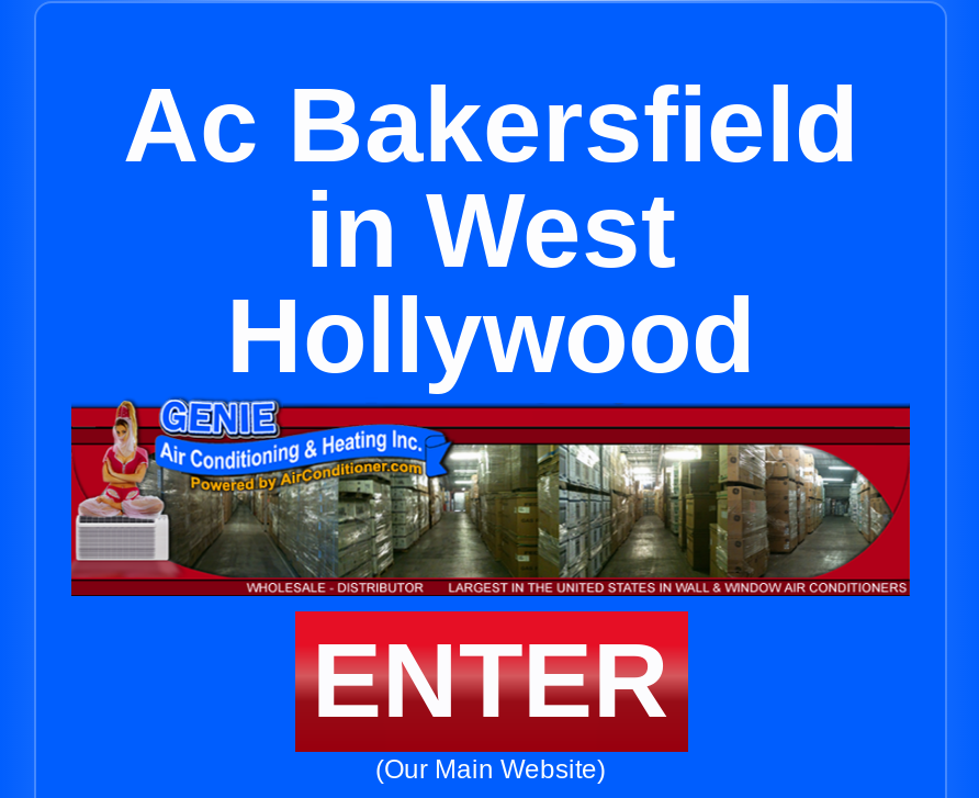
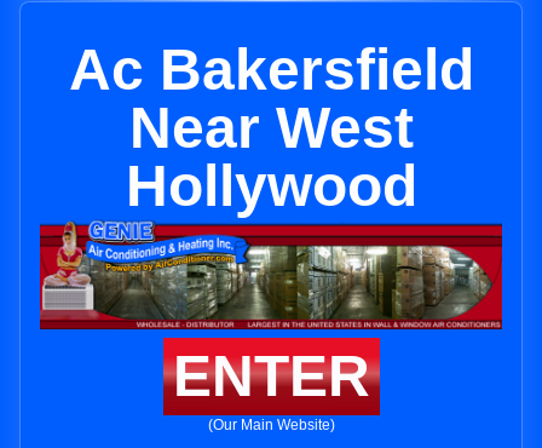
[305,172,676,289] in West -> [129,96,413,160] Near West

